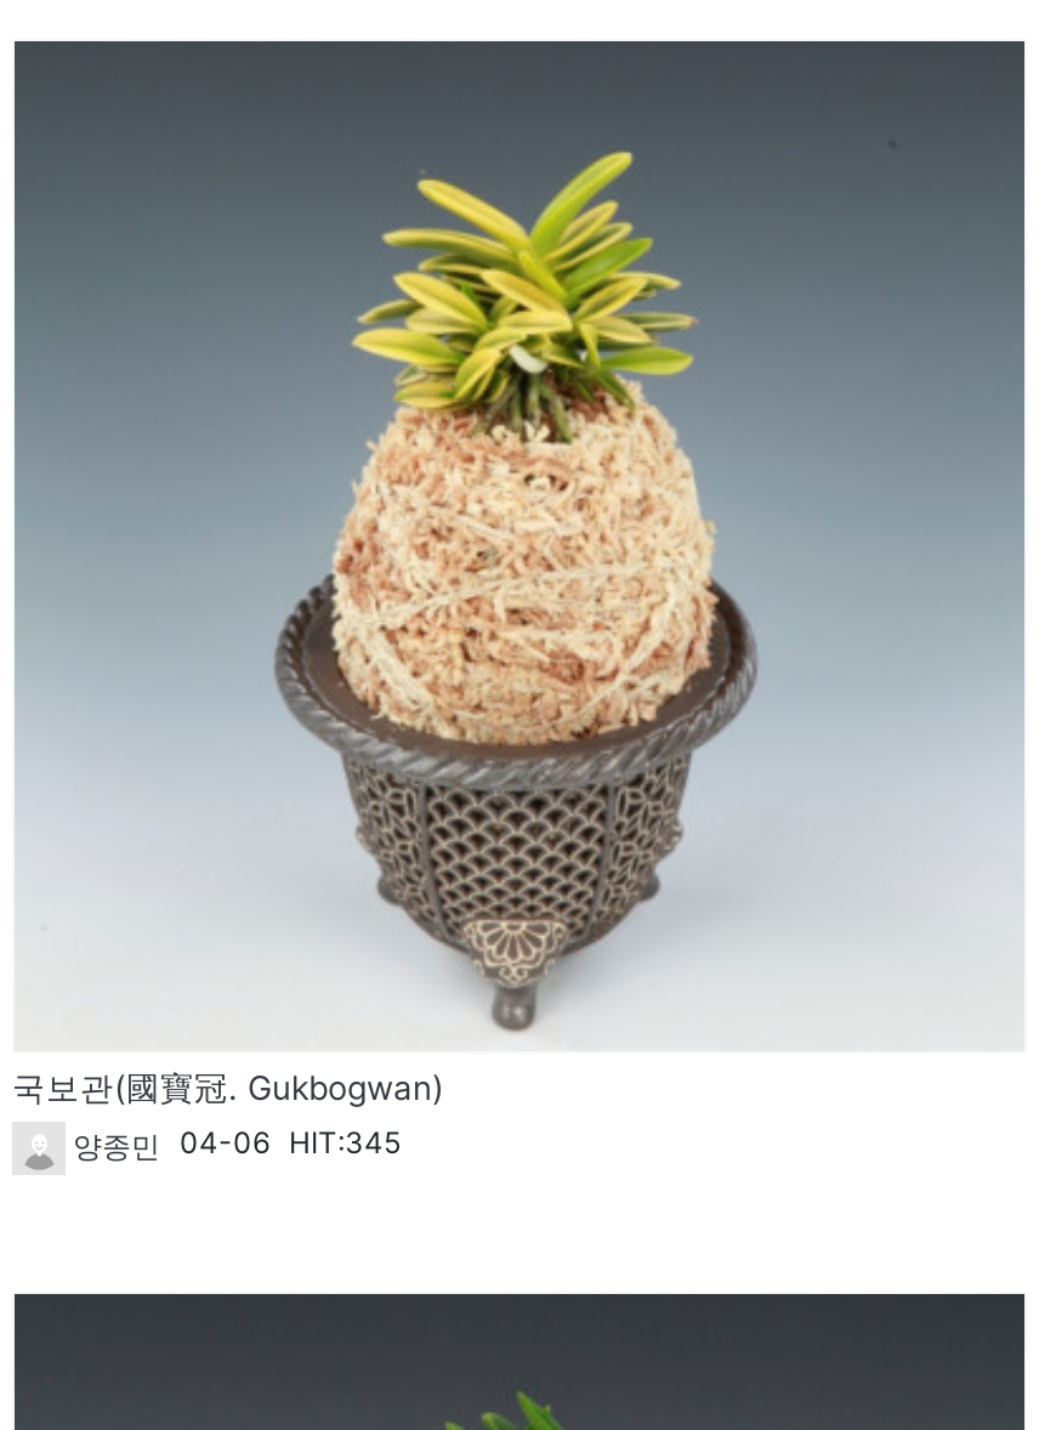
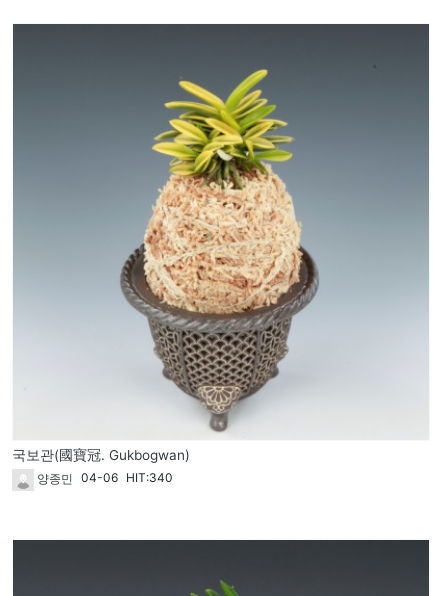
[66,1124,401,1164] 양종민 04-06 HIT:345 -> [34,470,173,486] 양종민 04-06 HIT:340

